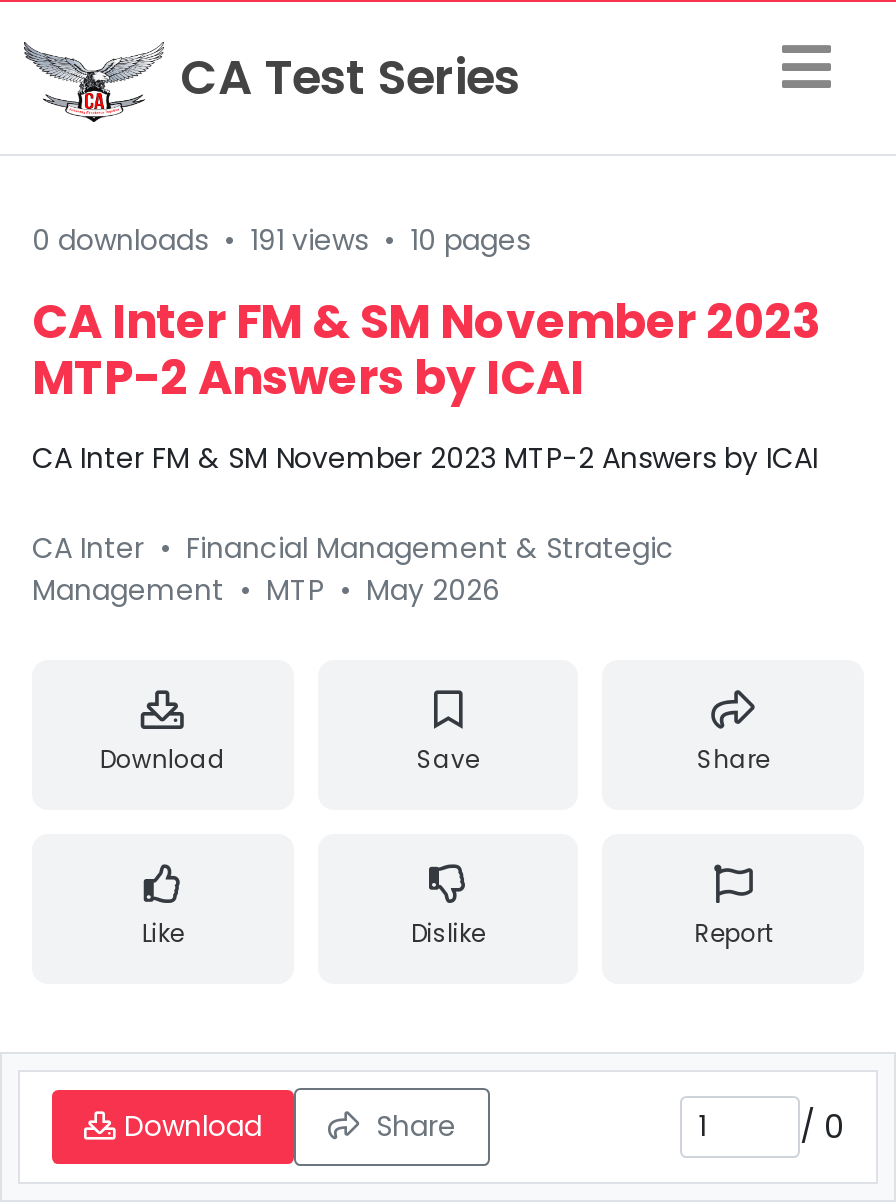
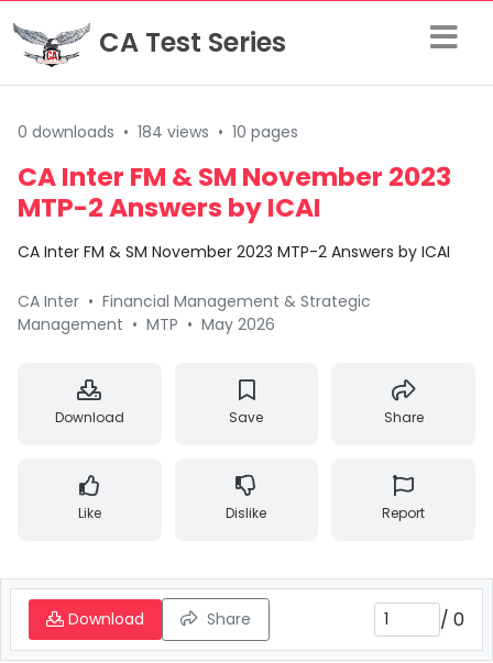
[32,220,530,260] 0 downloads • 191 views • 10 pages -> [18,121,298,143] 0 downloads • 184 views • 10 pages

